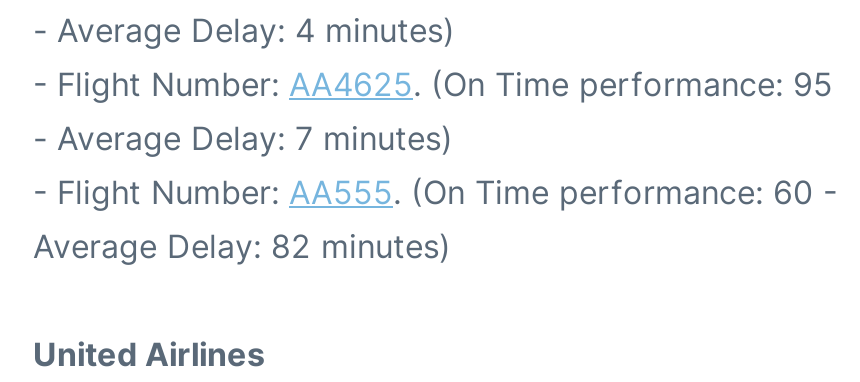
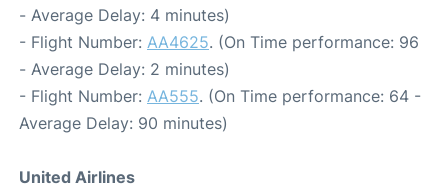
[33,64,833,104] - Flight Number: AA4625. (On Time performance: 95 -> [19,32,419,52] - Flight Number: AA4625. (On Time performance: 96
[33,118,453,158] - Average Delay: 7 minutes) -> [19,59,230,79] - Average Delay: 2 minutes)
[33,172,837,212] - Flight Number: AA555. (On Time performance: 60 - -> [19,86,421,106] - Flight Number: AA555. (On Time performance: 64 -
[33,226,451,266] Average Delay: 82 minutes) -> [19,113,228,133] Average Delay: 90 minutes)

